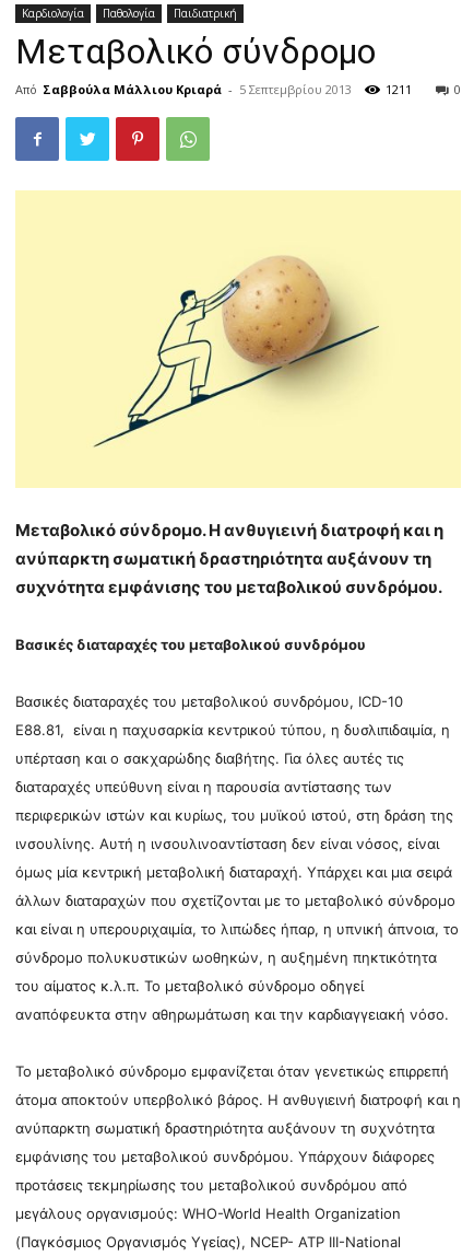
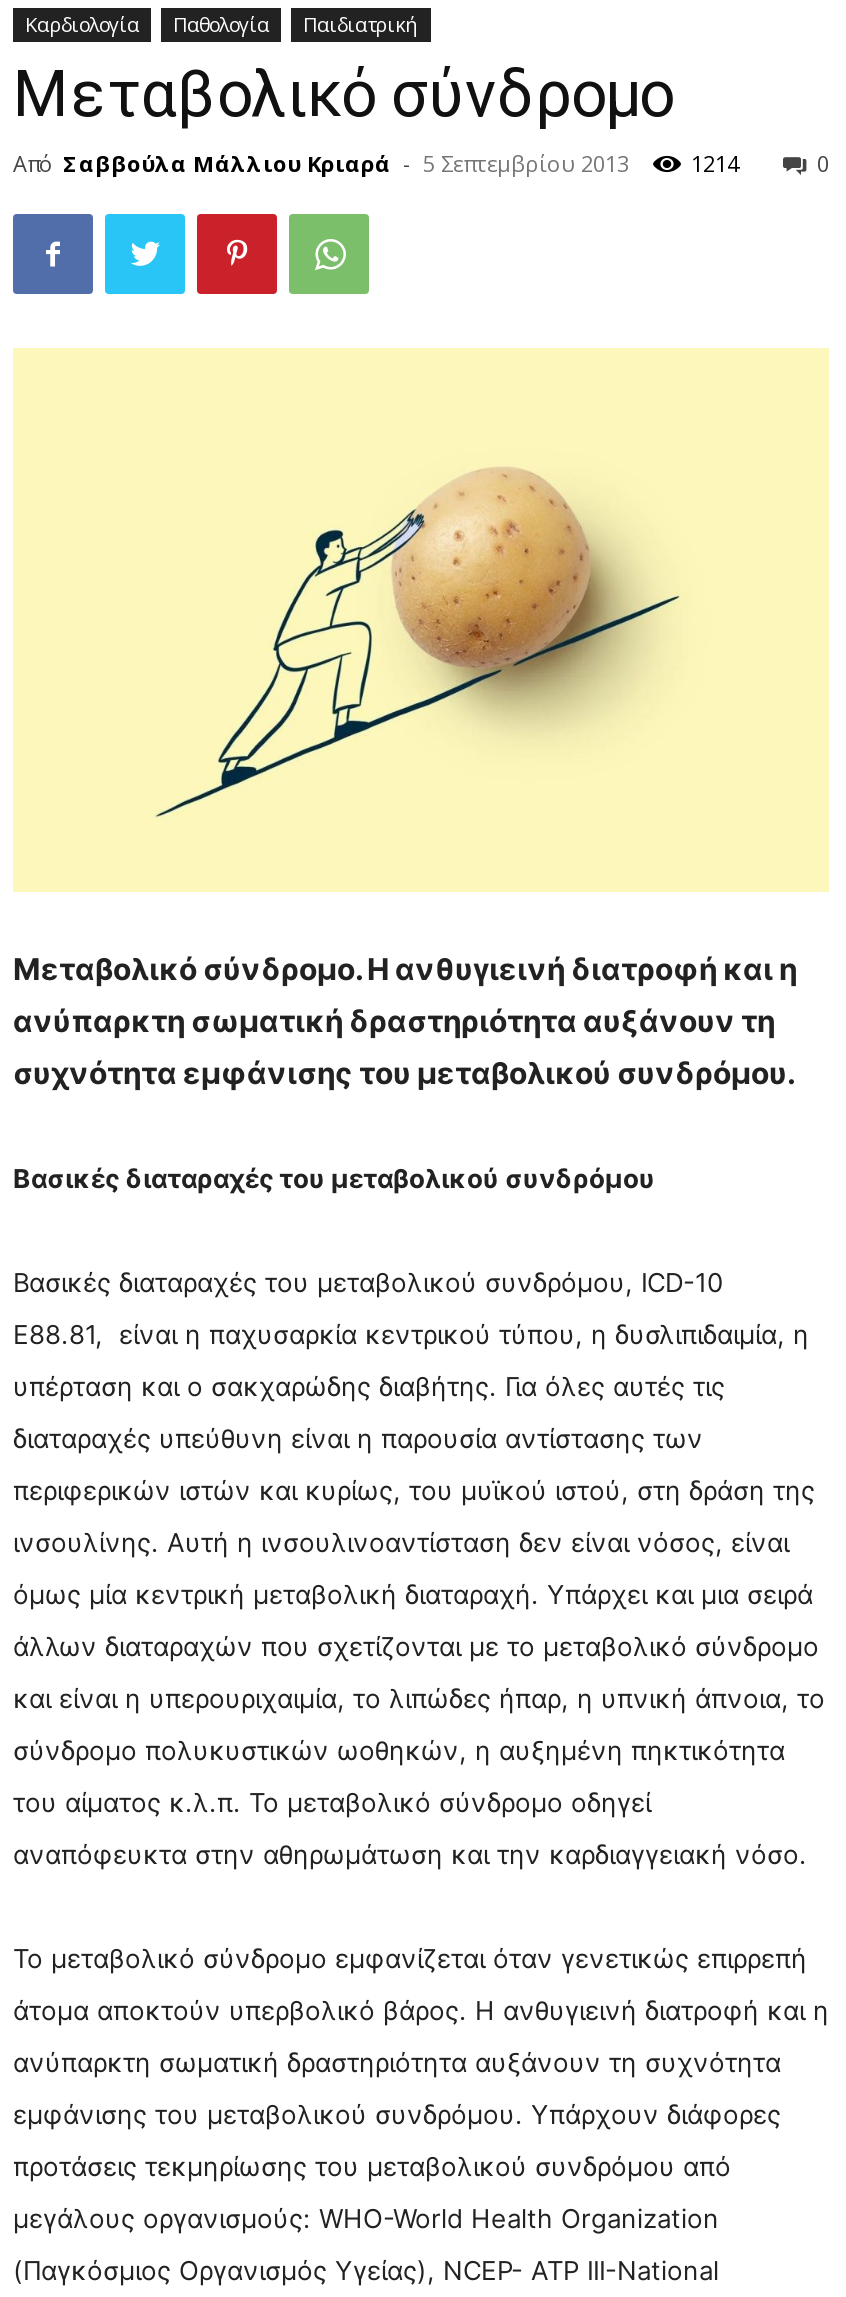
[386,81,412,97] 1211 -> [691,148,739,178] 1214

